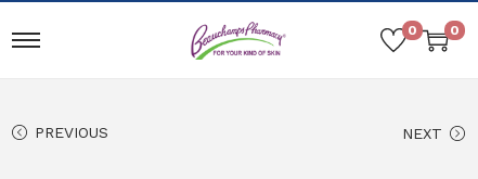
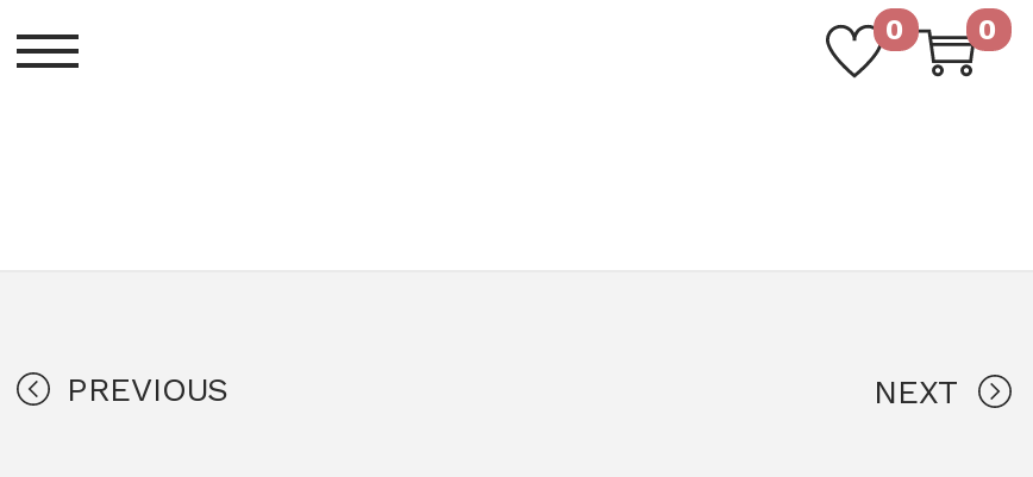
[190,21,286,61] [image] -> none

